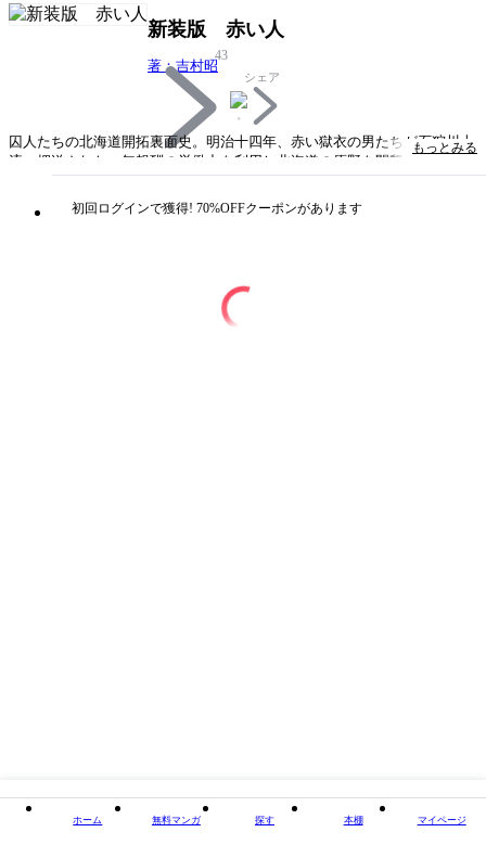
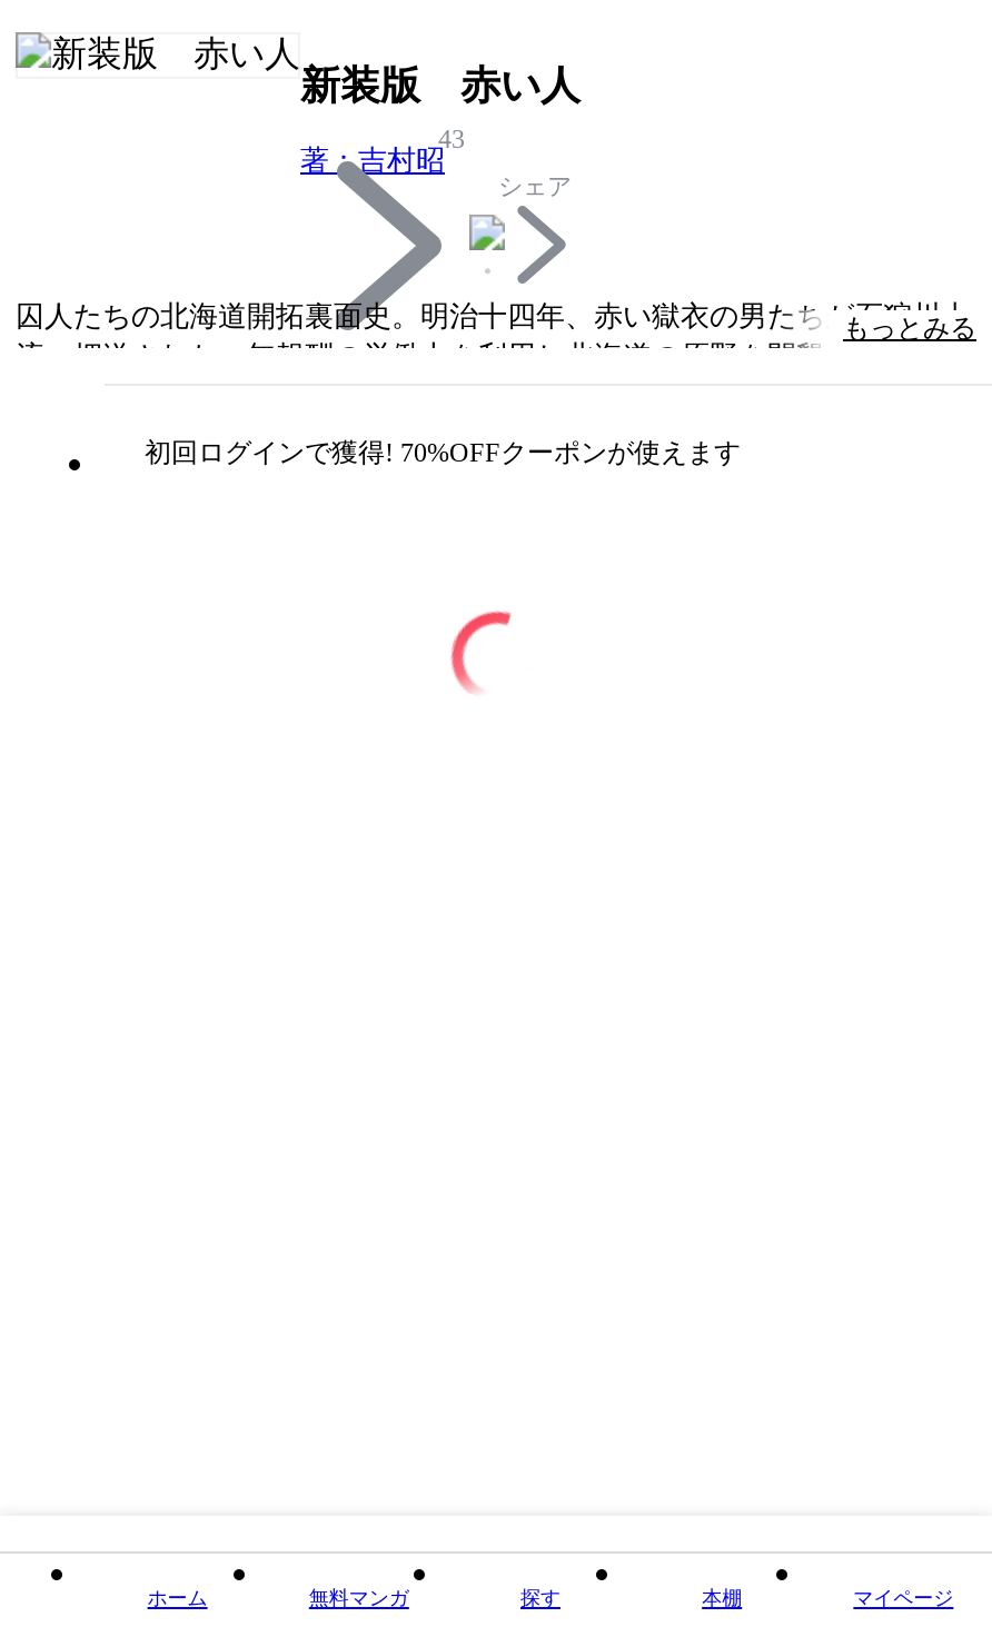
[72,201,362,216] 初回ログインで獲得! 70%OFFクーポンがあります -> [145,437,741,468] 初回ログインで獲得! 70%OFFクーポンが使えます

